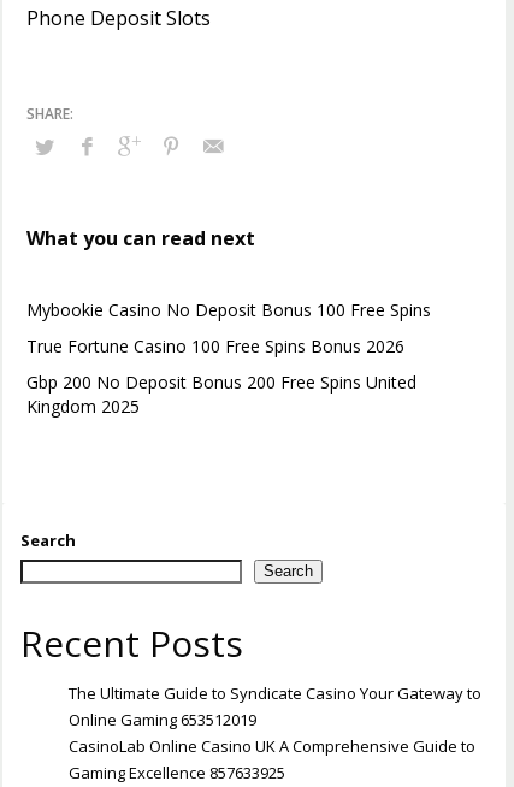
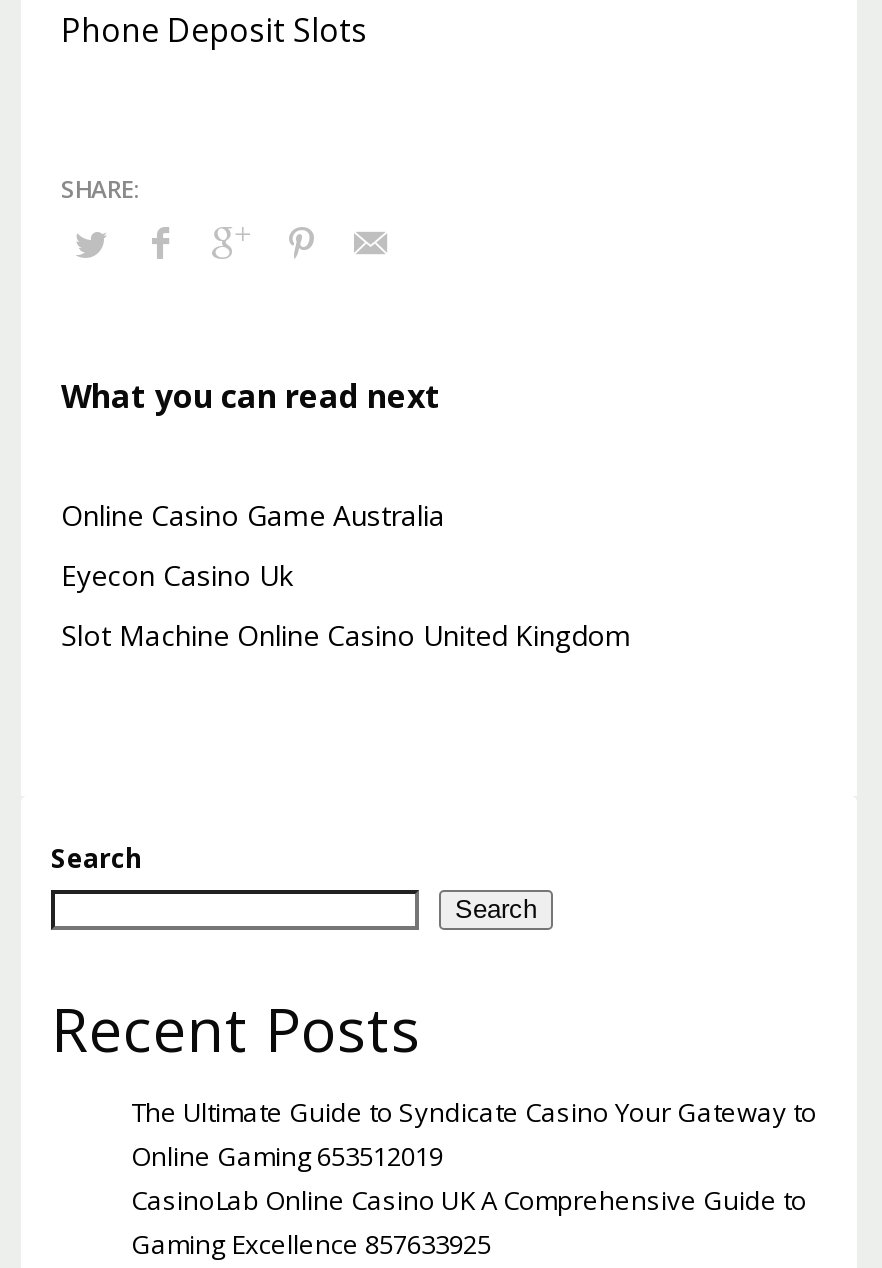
[26,298,431,321] Mybookie Casino No Deposit Bonus 100 Free Spins -> [61,495,445,533] Online Casino Game Australia
[26,334,404,357] True Fortune Casino 100 Free Spins Bonus 2026 -> [61,555,293,593] Eyecon Casino Uk
[26,370,416,417] Gbp 200 No Deposit Bonus 200 Free Spins United | Kingdom 2025 -> [61,615,631,653] Slot Machine Online Casino United Kingdom

